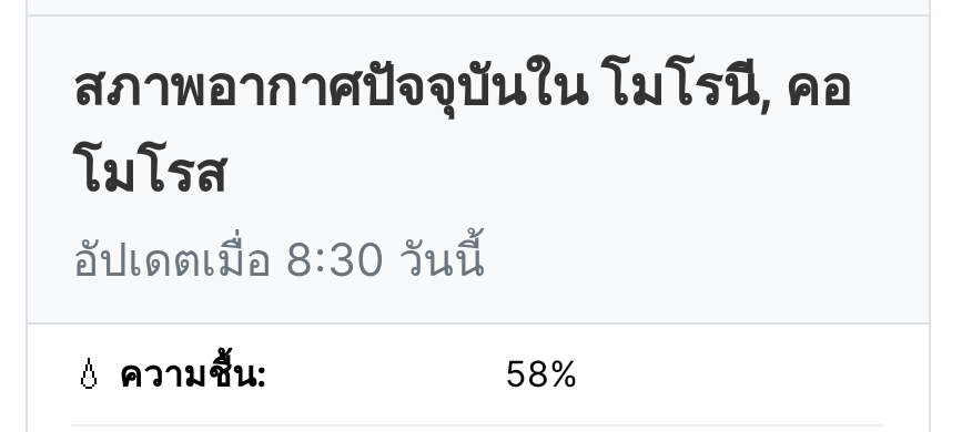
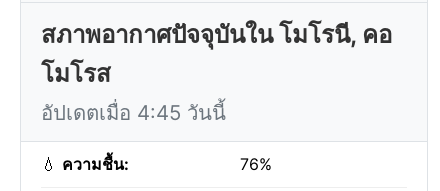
[72,232,485,287] อัปเดตเมื่อ 8:30 วันนี้ -> [41,100,226,125] อัปเดตเมื่อ 4:45 วันนี้
[505,351,578,395] 58% -> [240,154,272,174] 76%

